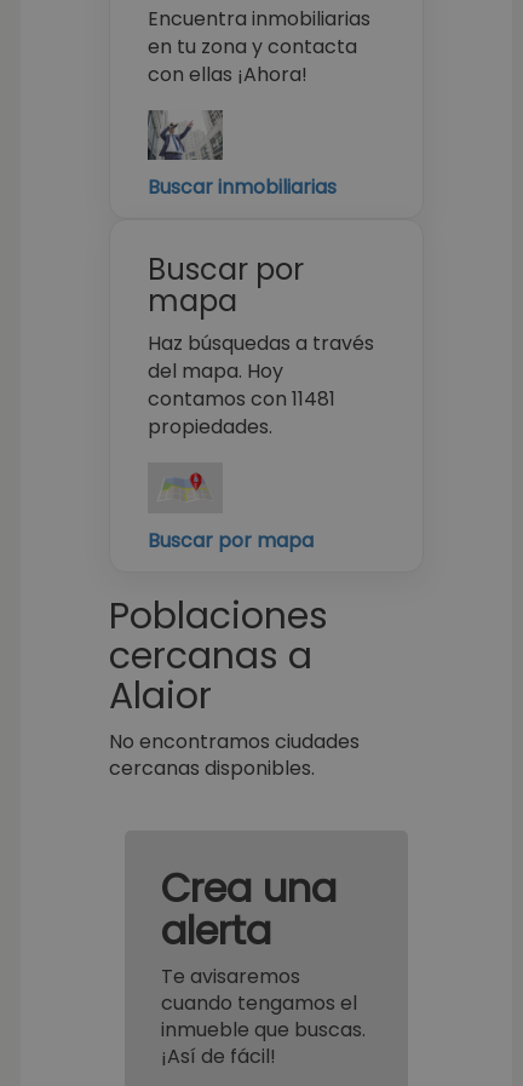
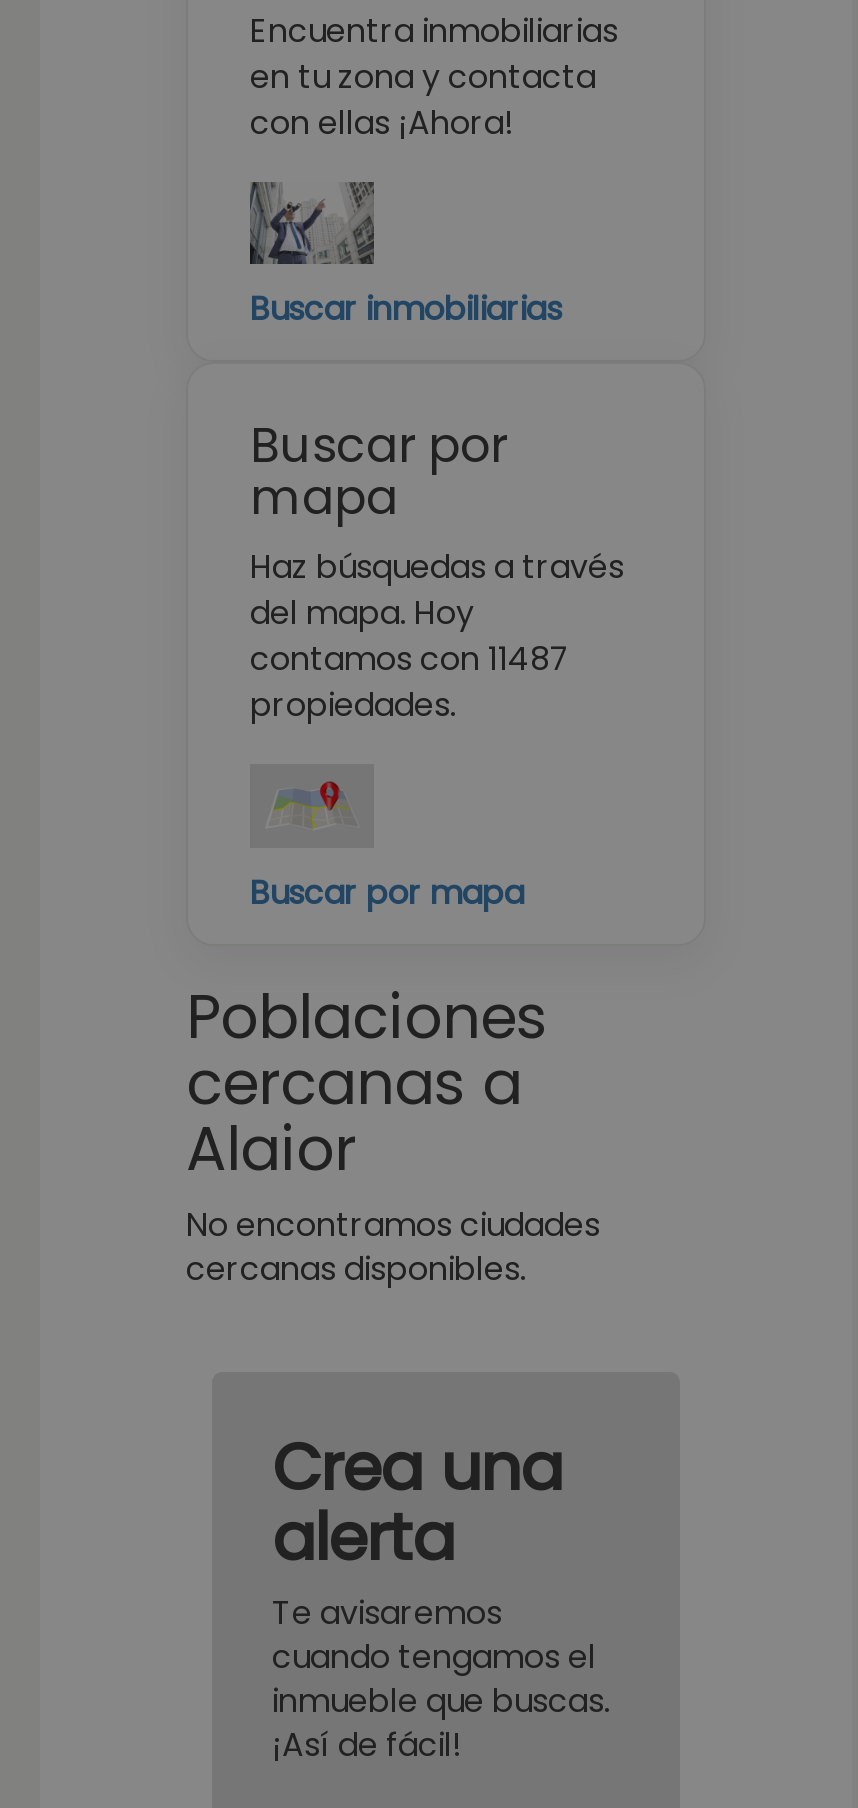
[148,385,335,413] contamos con 11481 -> [250,637,570,683] contamos con 11487

